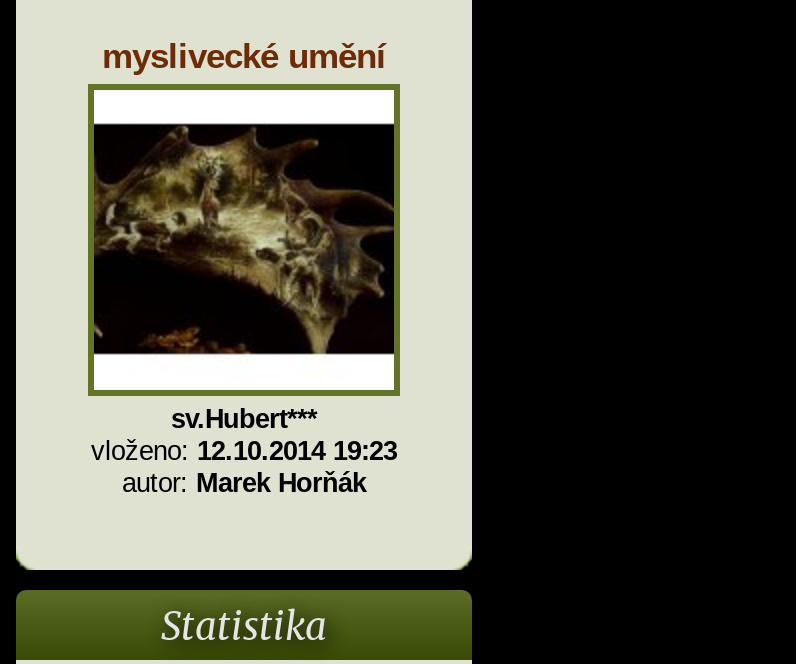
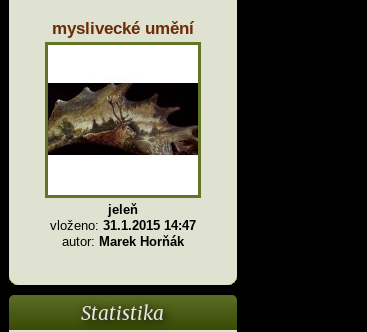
[91,122,397,466] [image] | sv.Hubert*** | vloženo: 12.10.2014 19:23 -> [47,62,199,233] [image] | jeleň | vloženo: 31.1.2015 14:47

